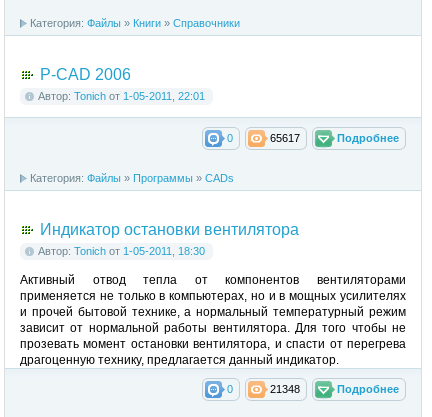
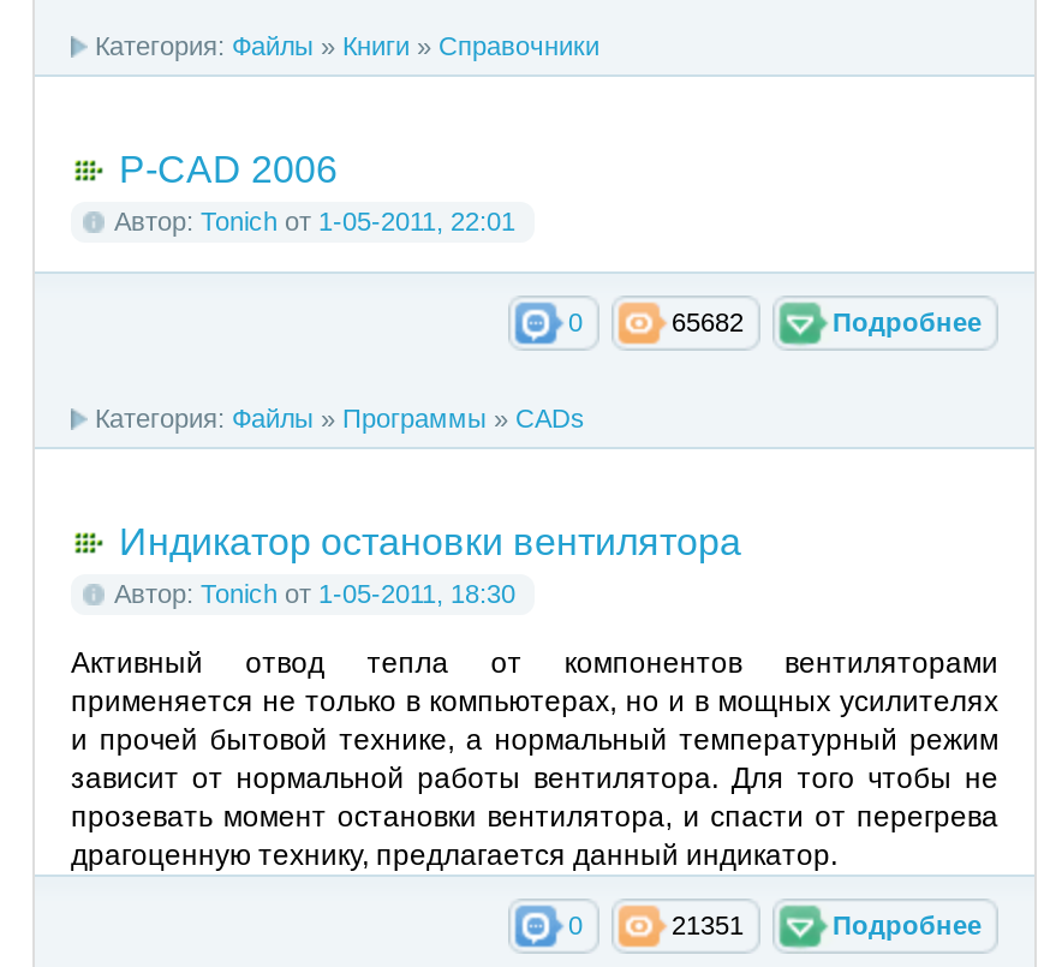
[270,132,300,144] 65617 -> [672,308,744,337] 65682
[270,383,300,395] 21348 -> [672,912,744,941] 21351

